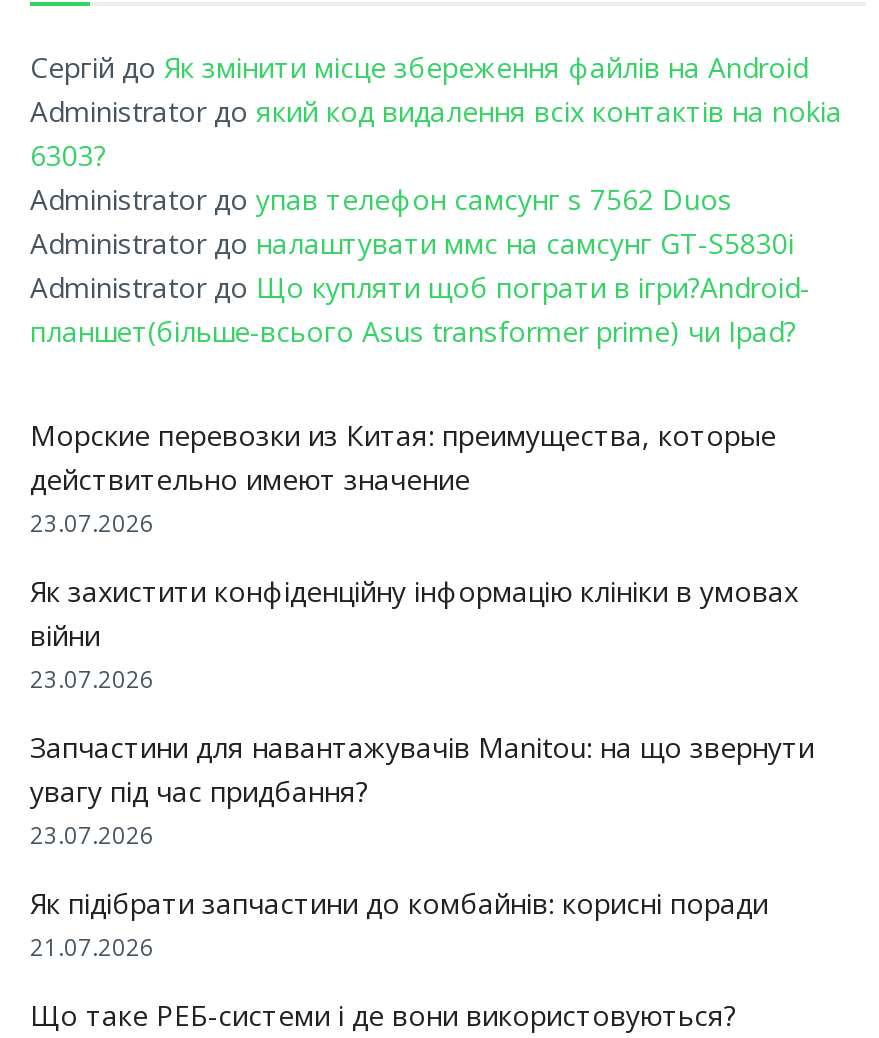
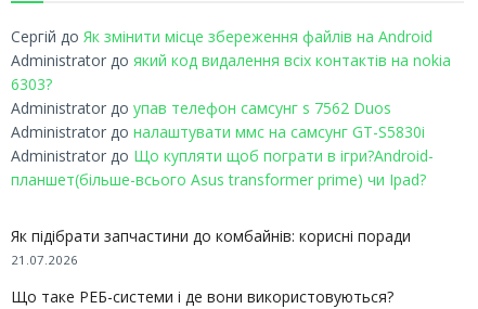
[30,415,814,849] Морские перевозки из Китая: преимущества, которые | действительно имеют значение | 23.07.2026 | Як захистити конфіденційну інформацію клініки в умовах | війни | 23.07.2026 | Запчастини для навантажувачів Manitou: на що звернути | увагу під час придбання? | 23.07.2026 -> none

